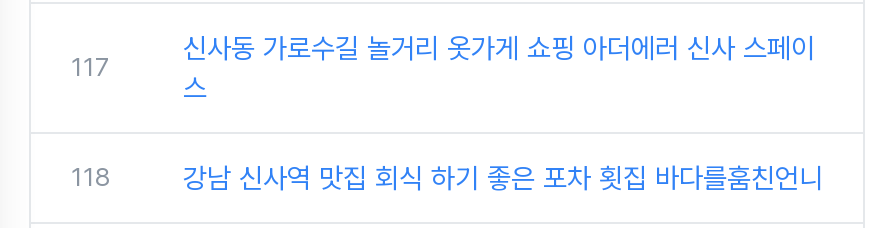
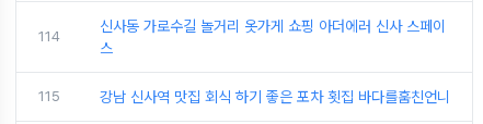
[71,52,111,82] 117 -> [38,28,60,45] 114
[71,162,111,192] 118 -> [38,88,60,104] 115

